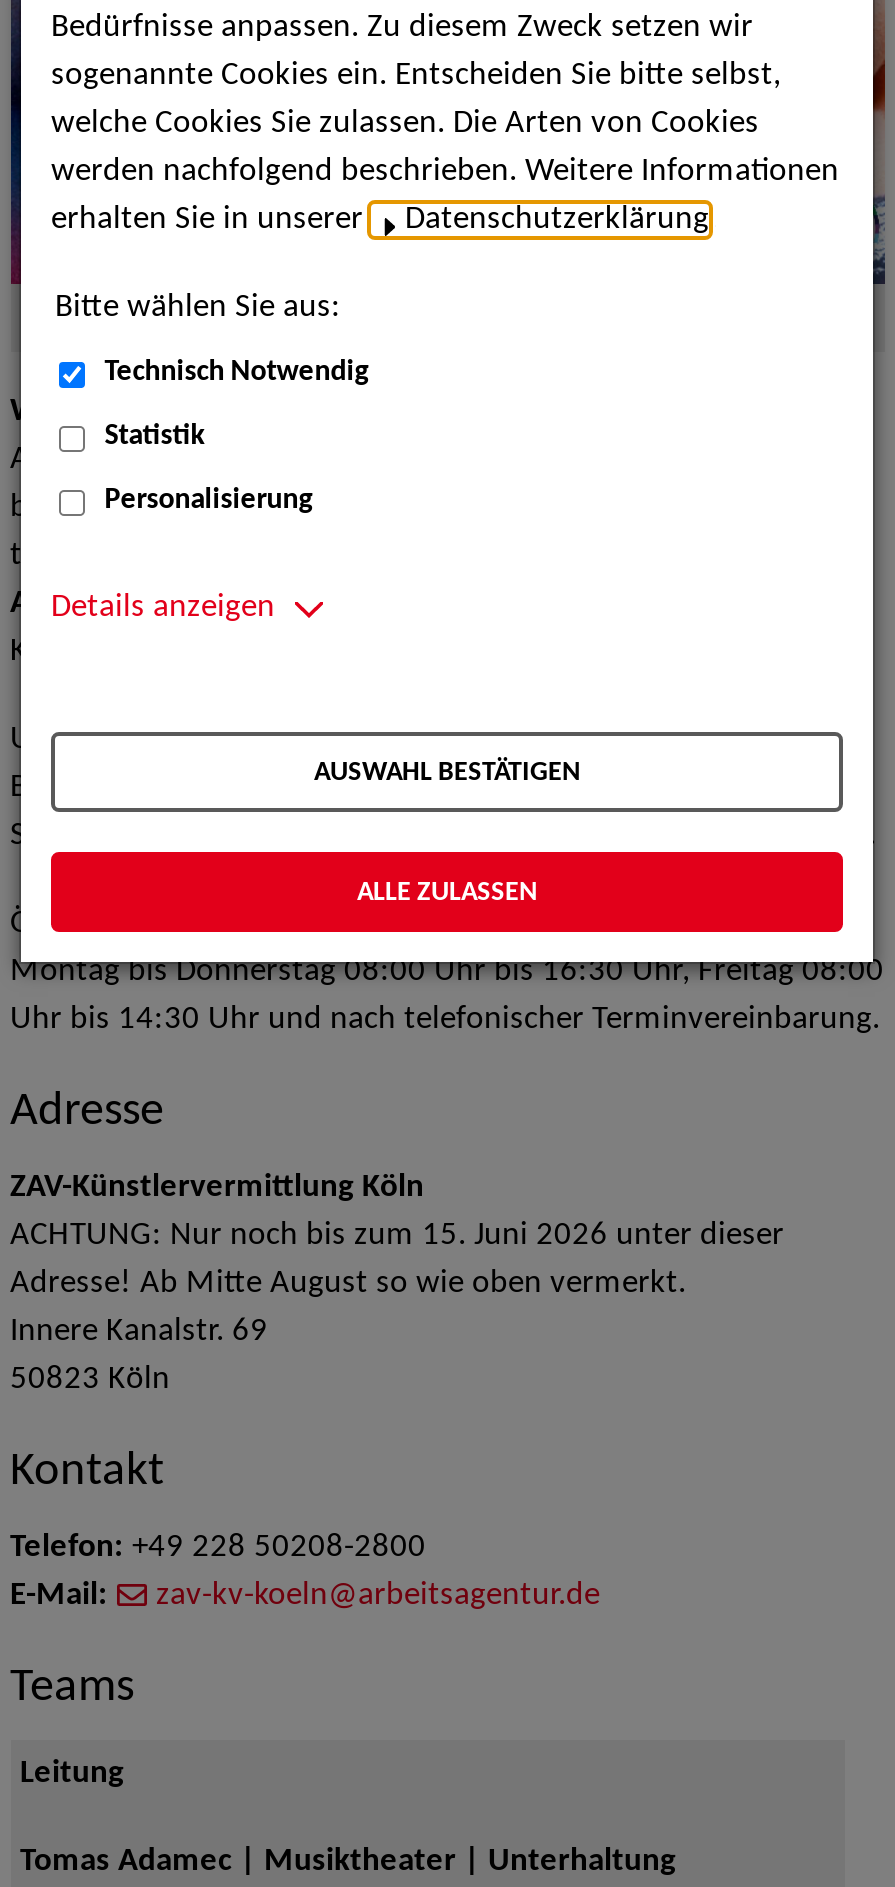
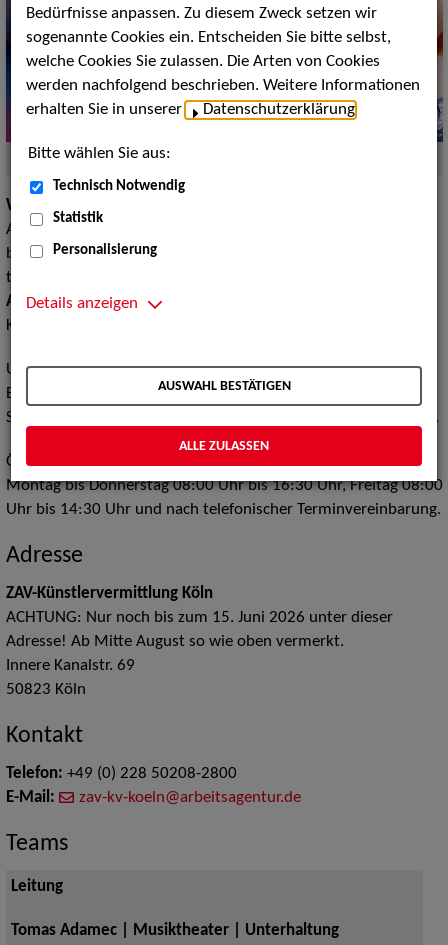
[10,1532,426,1564] Telefon: +49 228 50208-2800 -> [5,766,236,782] Telefon: +49 (0) 228 50208-2800

